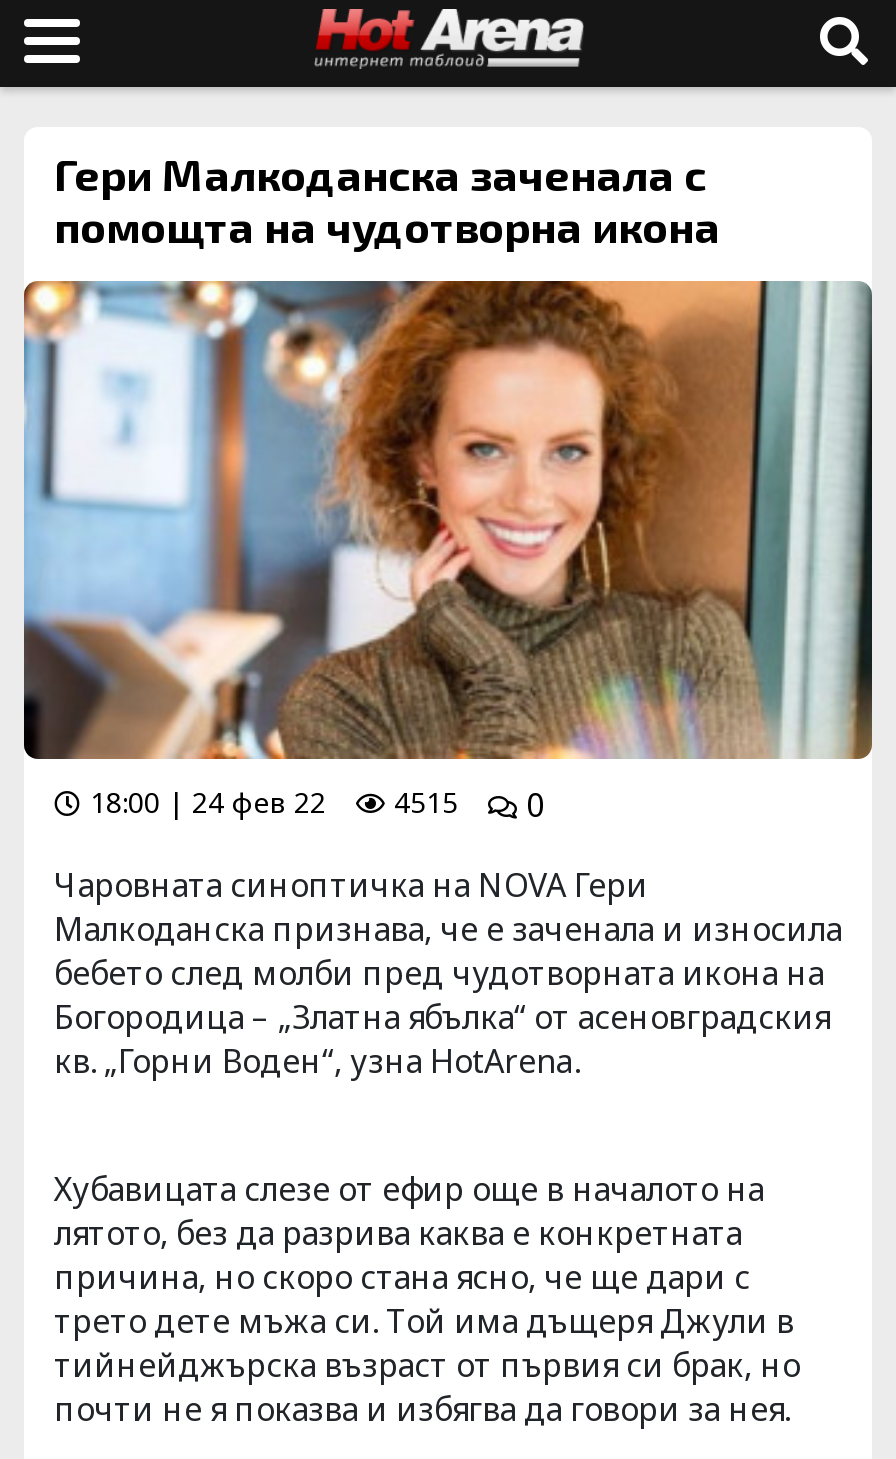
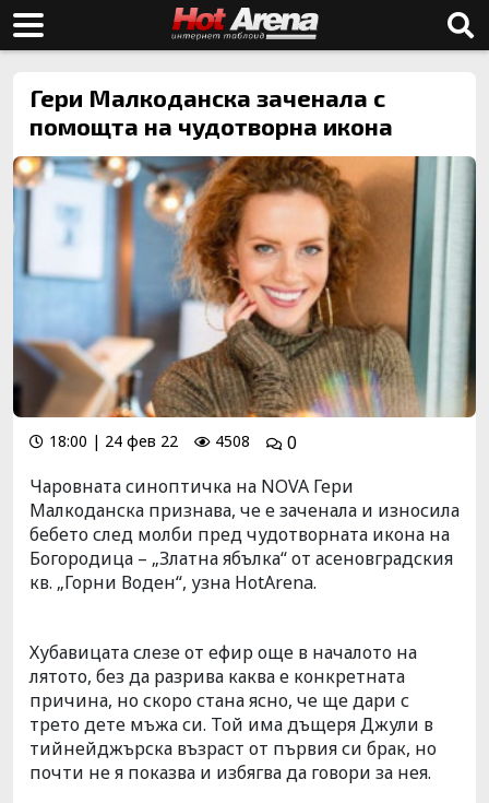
[394,782,458,820] 4515 -> [215,430,250,451] 4508

